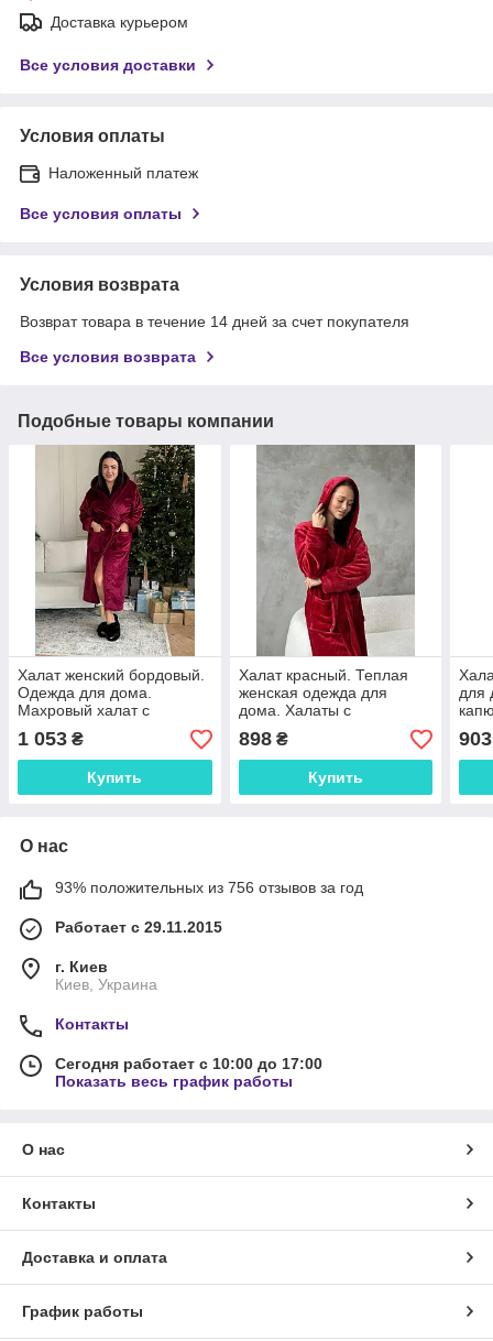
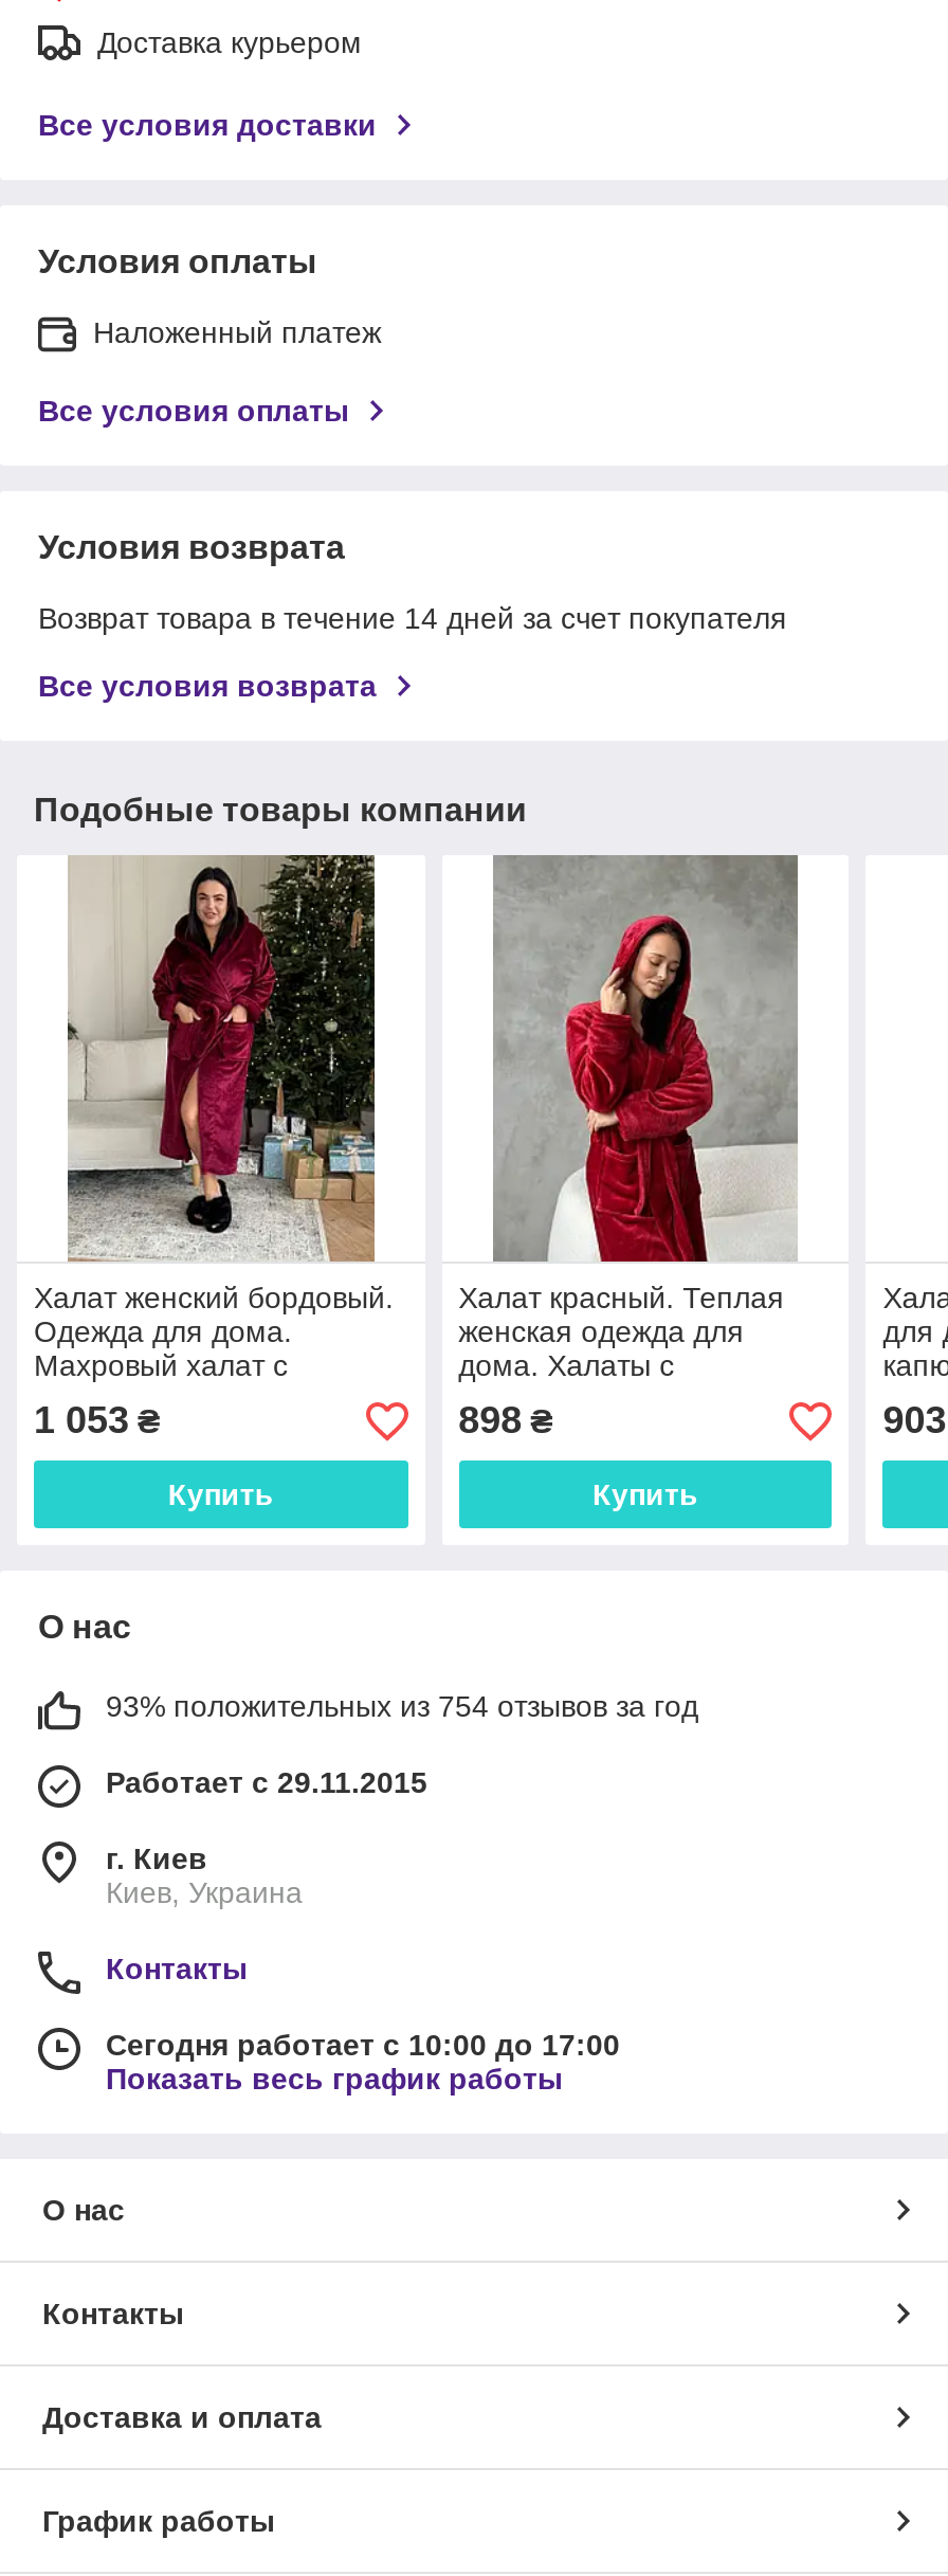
[55,879,363,897] 93% положительных из 756 отзывов за год -> [106,1690,698,1724] 93% положительных из 754 отзывов за год

